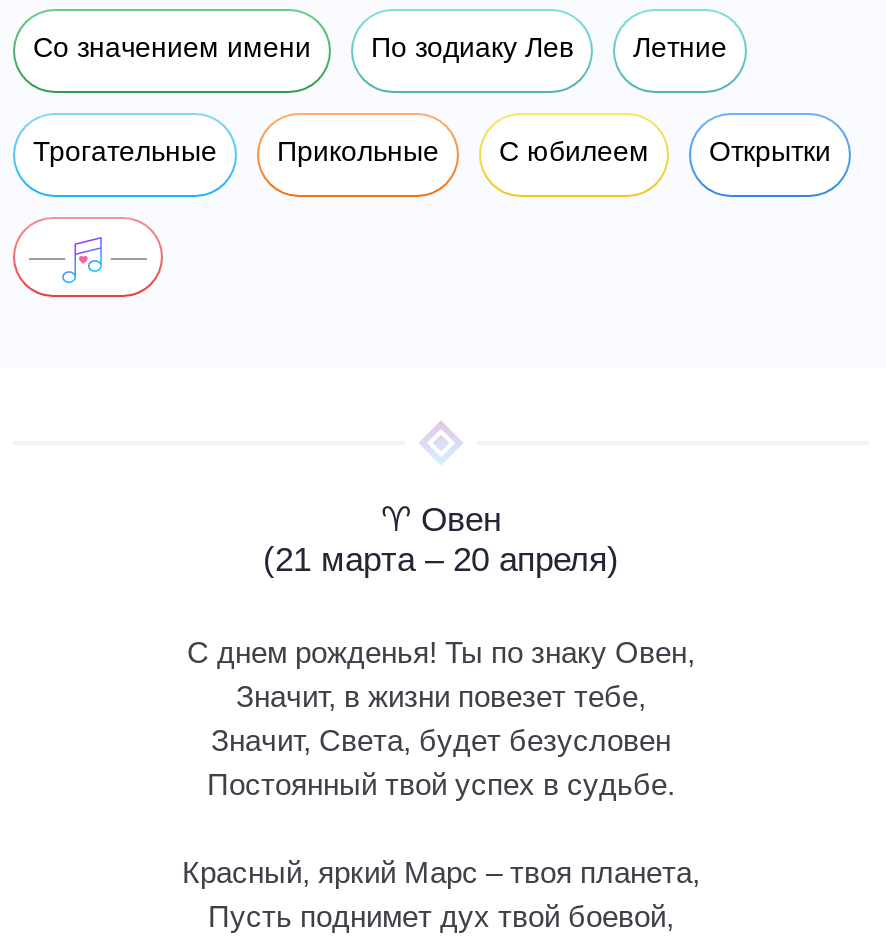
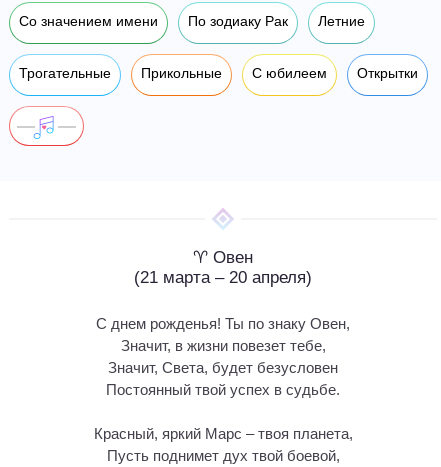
[371,32,573,64] По зодиаку Лев -> [188,13,288,29] По зодиаку Рак

